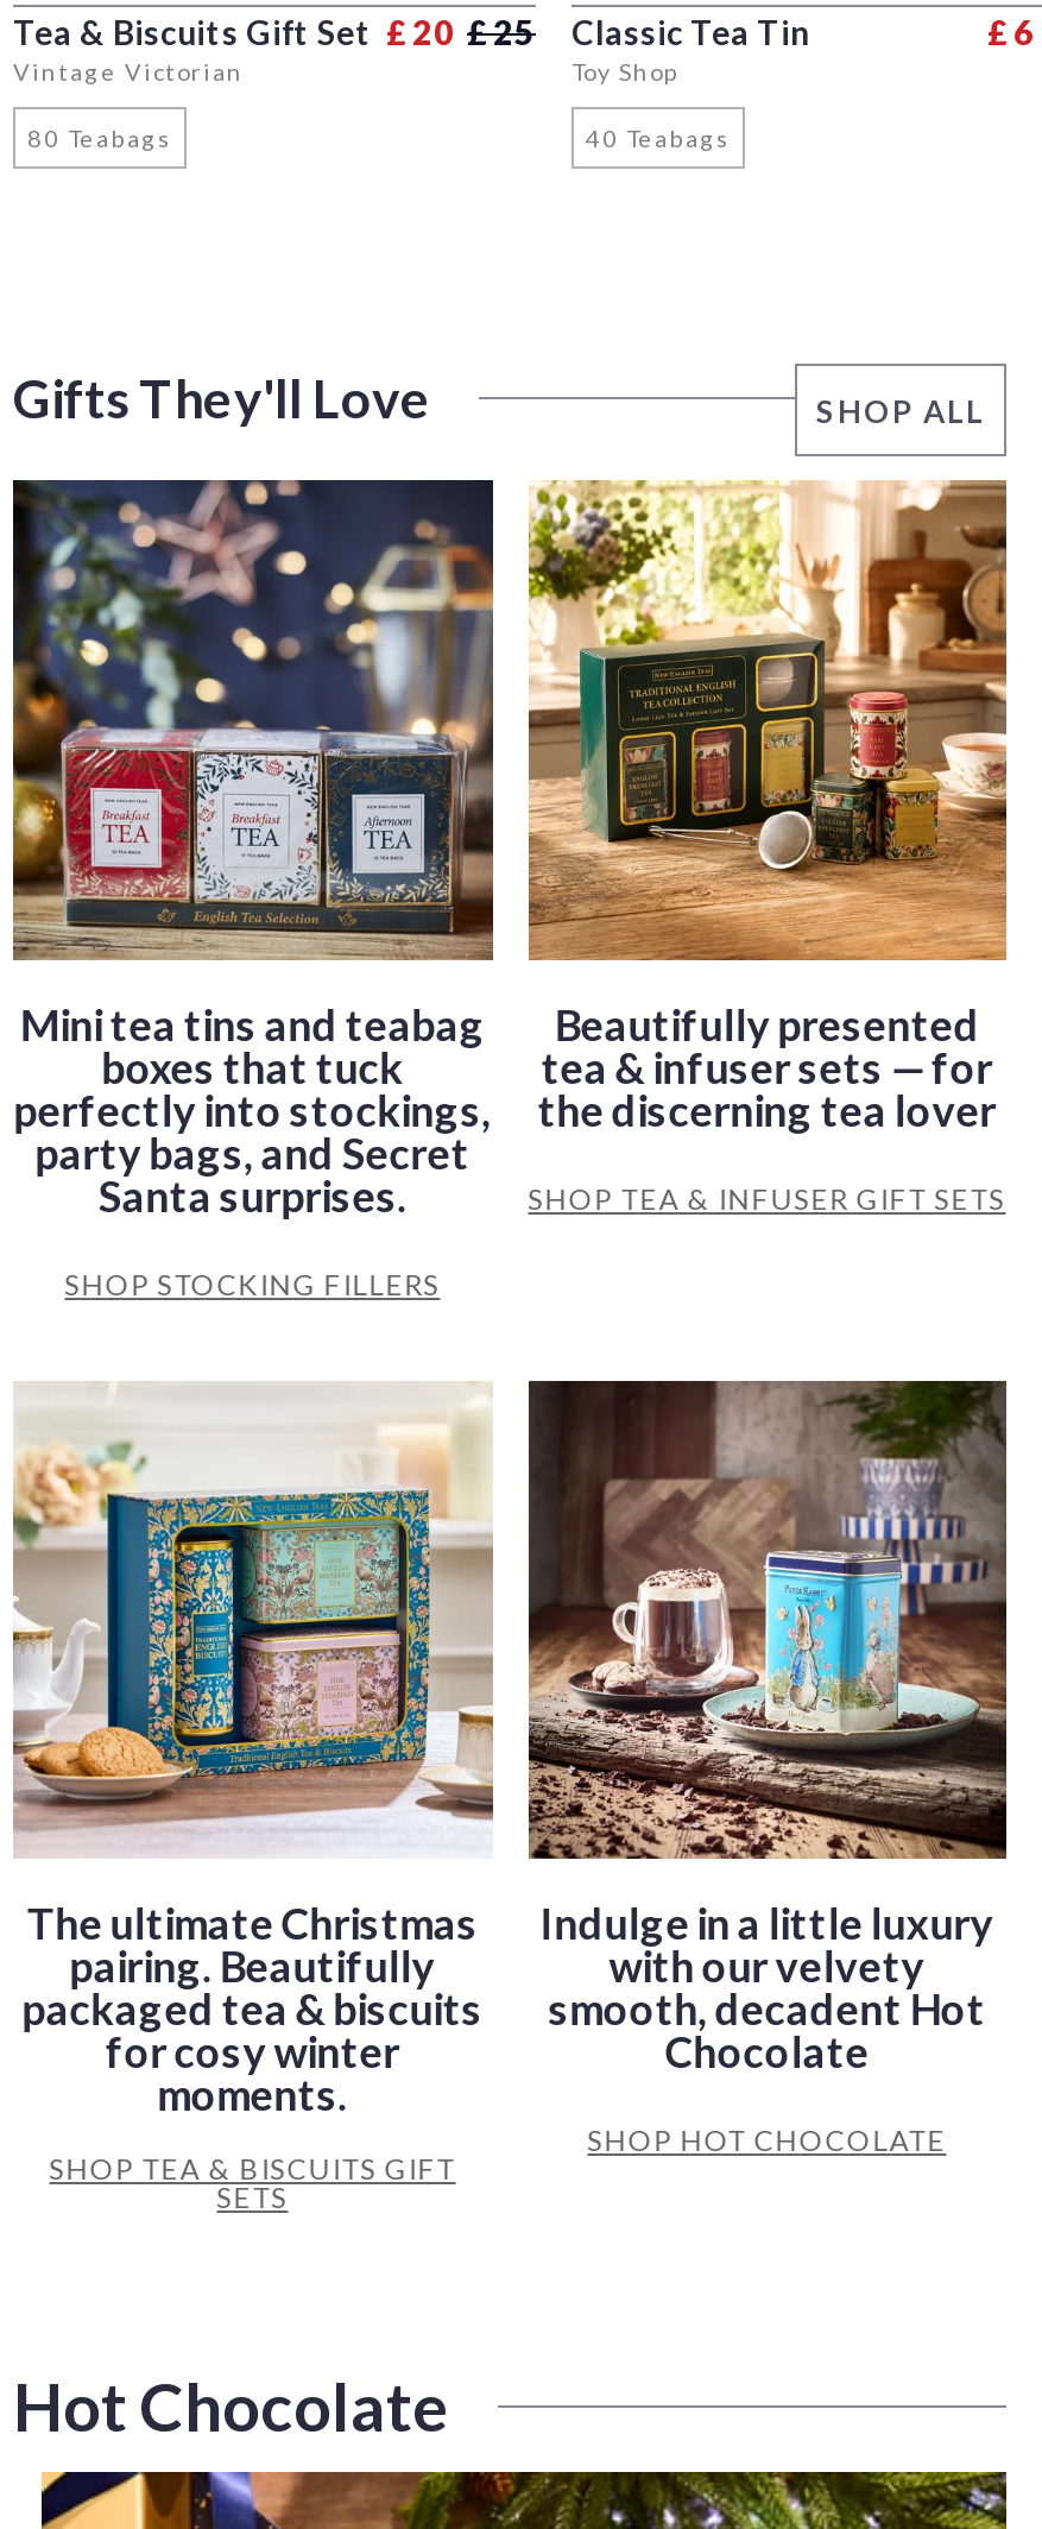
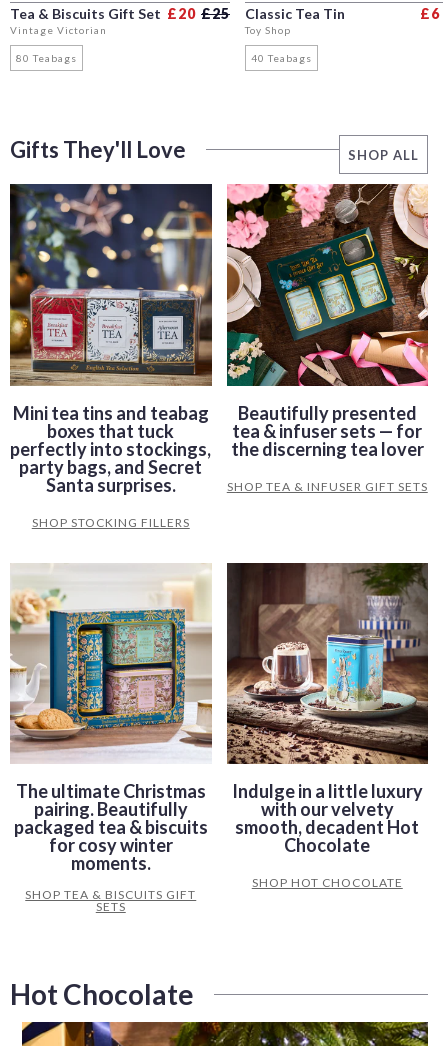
[526,478,1009,963] [image] -> [226,183,429,387] [image]

